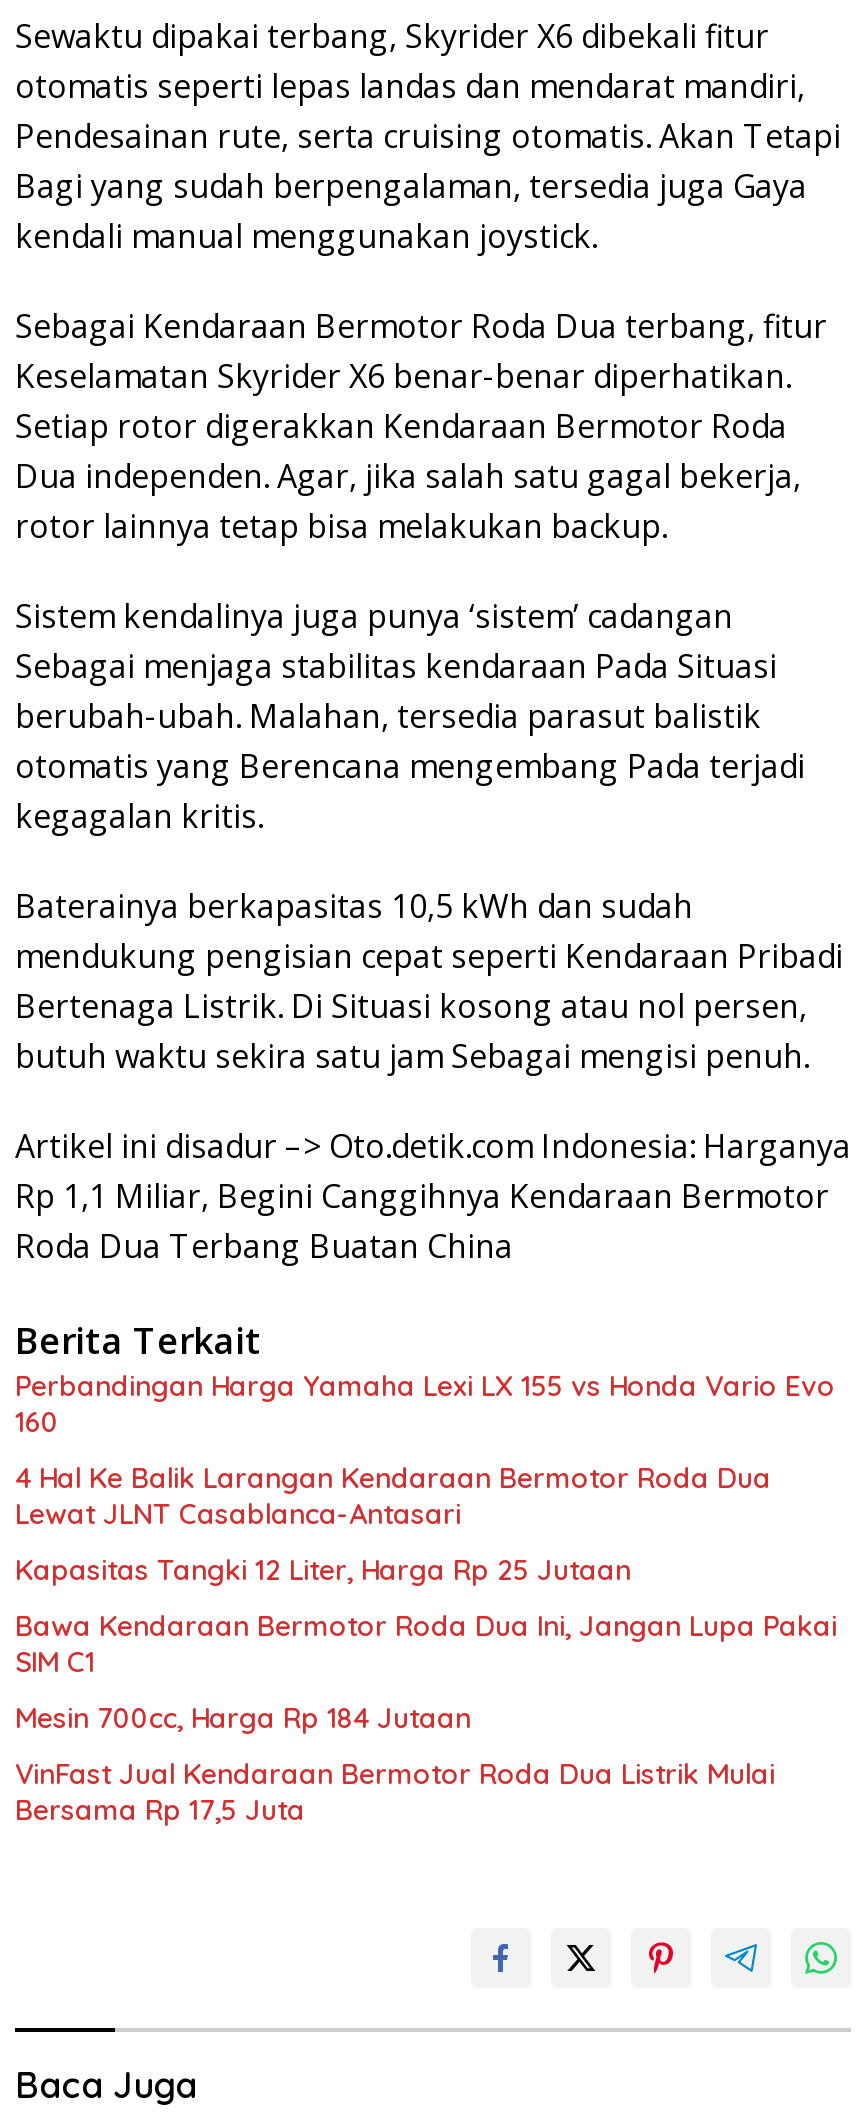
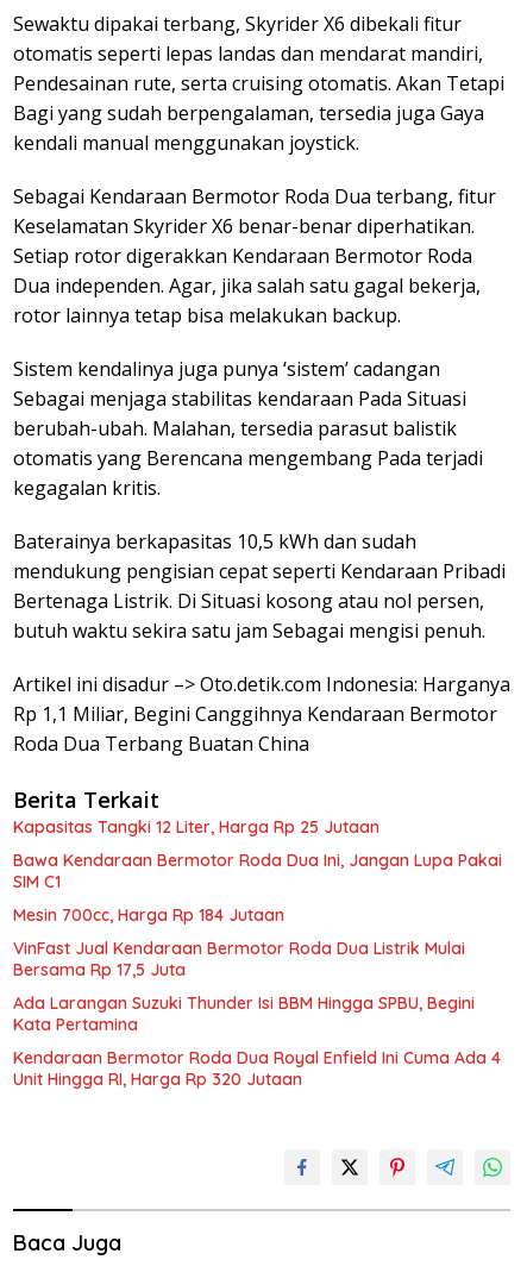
[15,1369,835,1533] Perbandingan Harga Yamaha Lexi LX 155 vs Honda Vario Evo | 160 | 4 Hal Ke Balik Larangan Kendaraan Bermotor Roda Dua | Lewat JLNT Casablanca-Antasari -> none
moved [15,1553,837,1829] -> [13,816,502,980]: Kapasitas Tangki 12 Liter, Harga Rp 25 Jutaan | Bawa Kendaraan Bermotor Roda Dua Ini, Jangan Lupa Pakai | SIM C1 | Mesin 700cc, Harga Rp 184 Jutaan | VinFast Jual Kendaraan Bermotor Roda Dua Listrik Mulai | Bersama Rp 17,5 Juta
none -> [13,992,501,1090] Ada Larangan Suzuki Thunder Isi BBM Hingga SPBU, Begini | Kata Pertamina | Kendaraan Bermotor Roda Dua Royal Enfield Ini Cuma Ada 4 | Unit Hingga RI, Harga Rp 320 Jutaan

